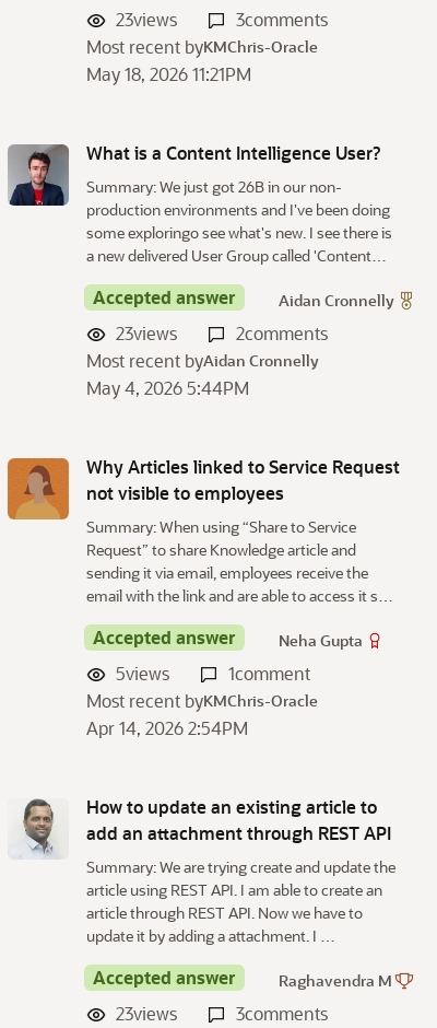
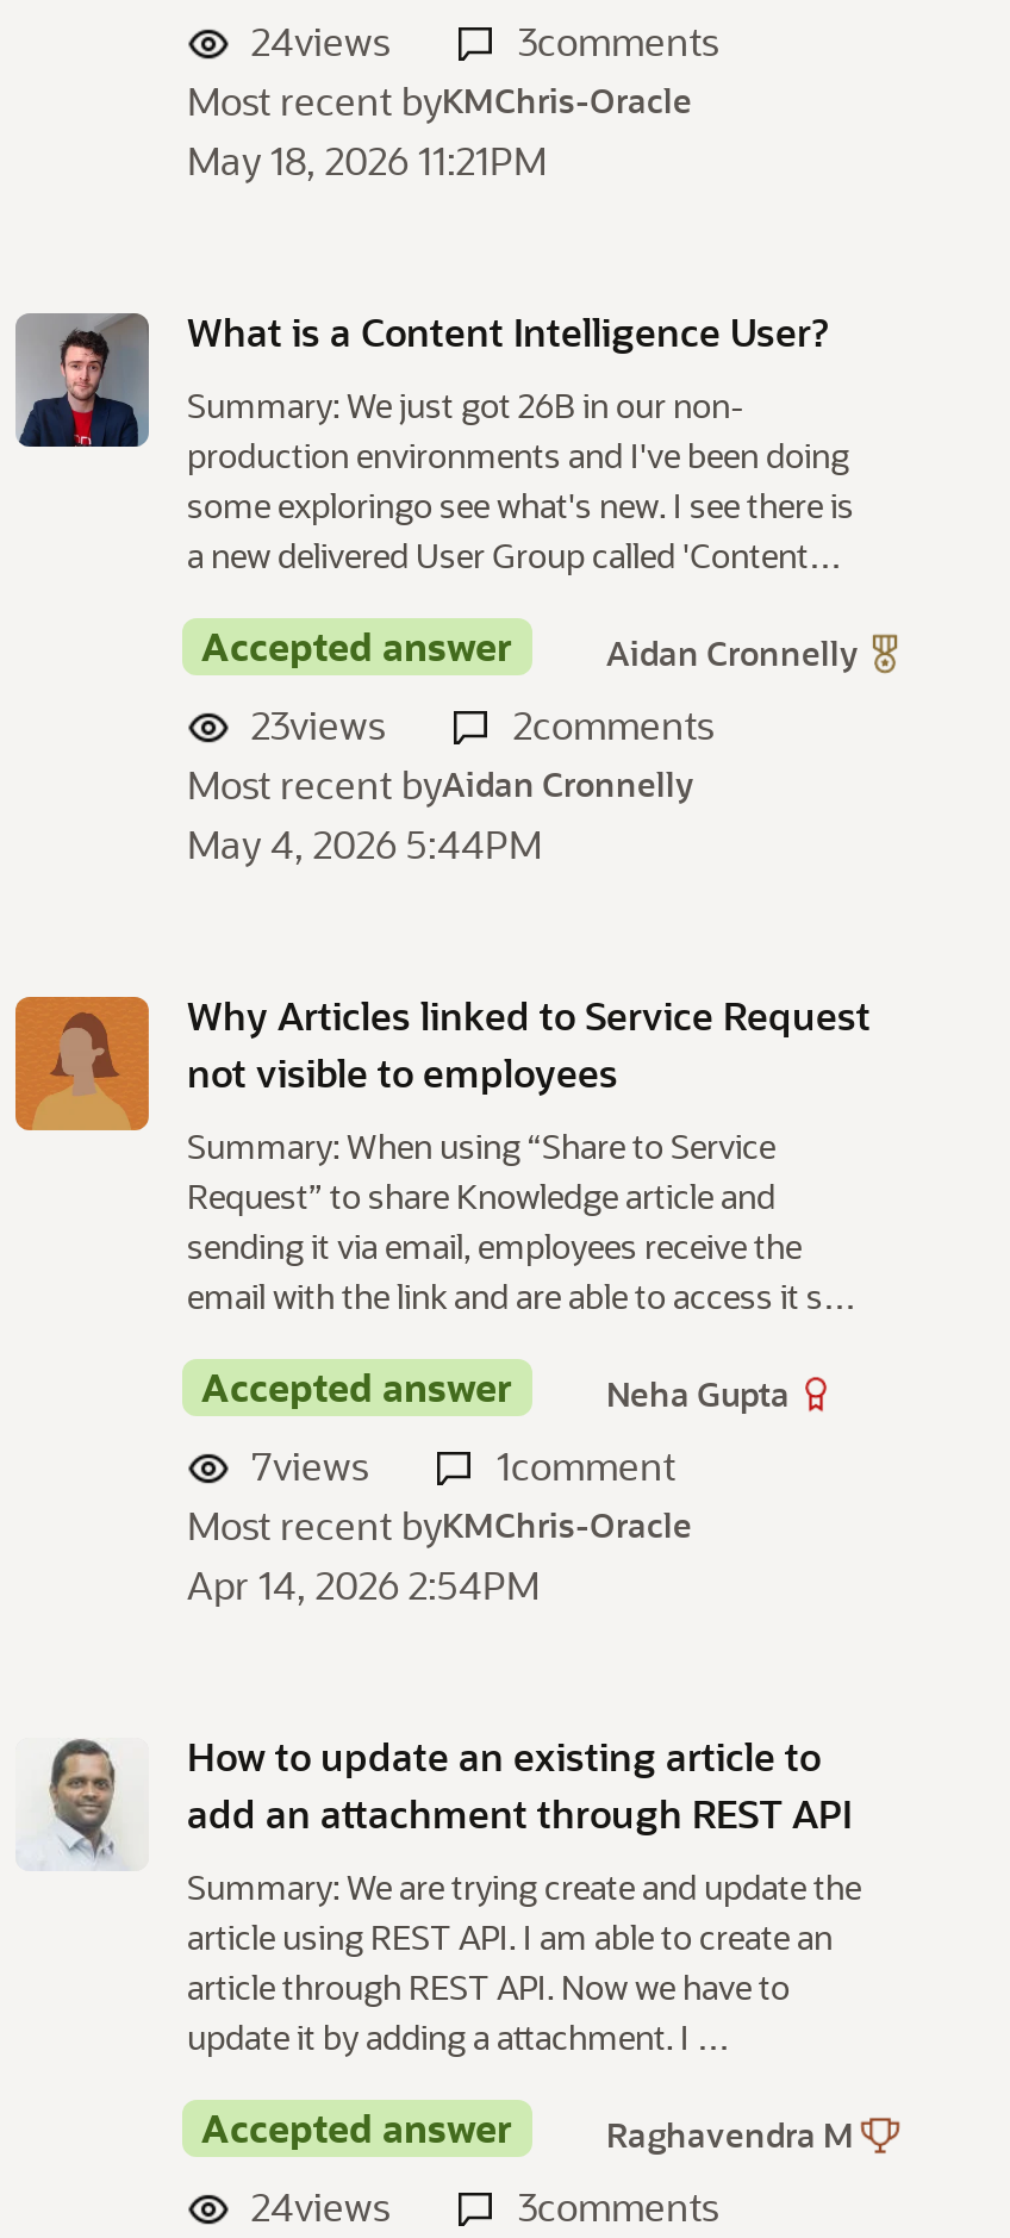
[116,7,177,30] 23views -> [251,14,389,64] 24views
[116,661,169,684] 5views -> [251,1439,368,1489] 7views
[116,1001,177,1024] 23views -> [251,2180,389,2230] 24views

